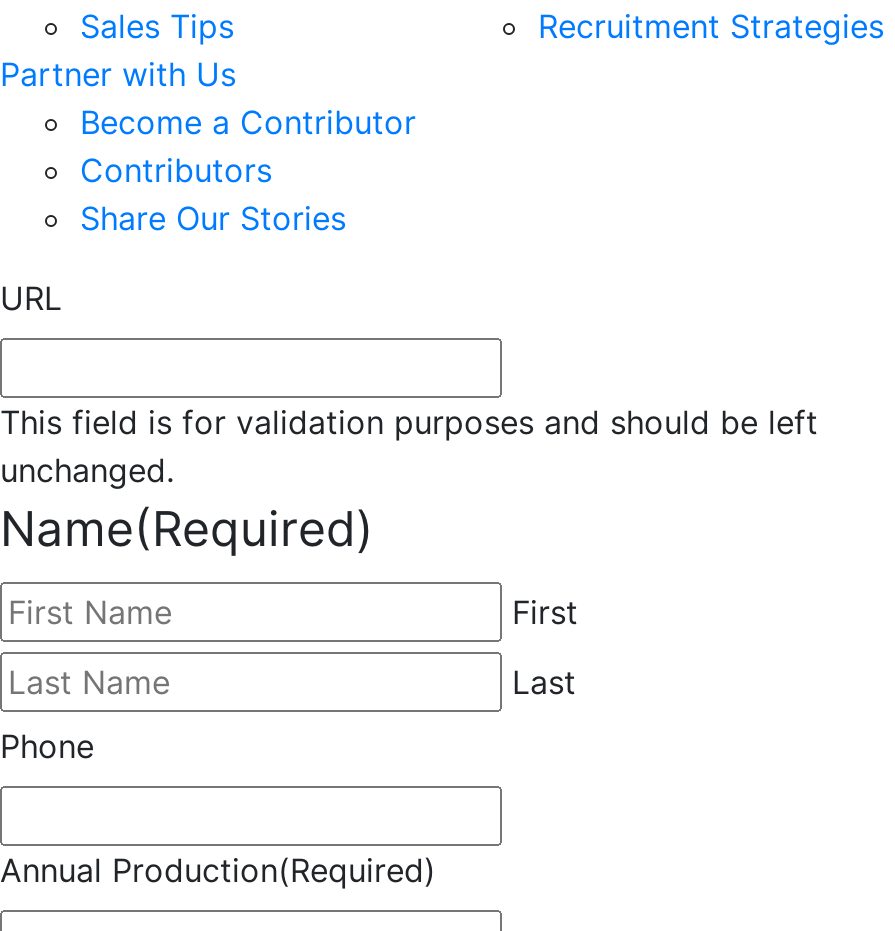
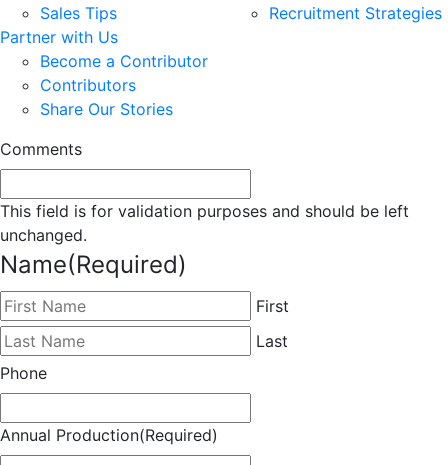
[0,278,62,318] URL -> [0,139,82,159] Comments

